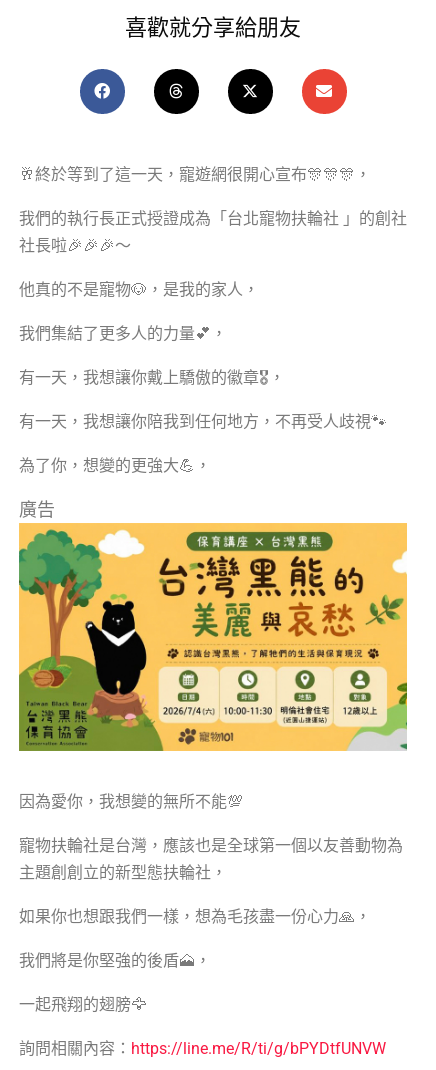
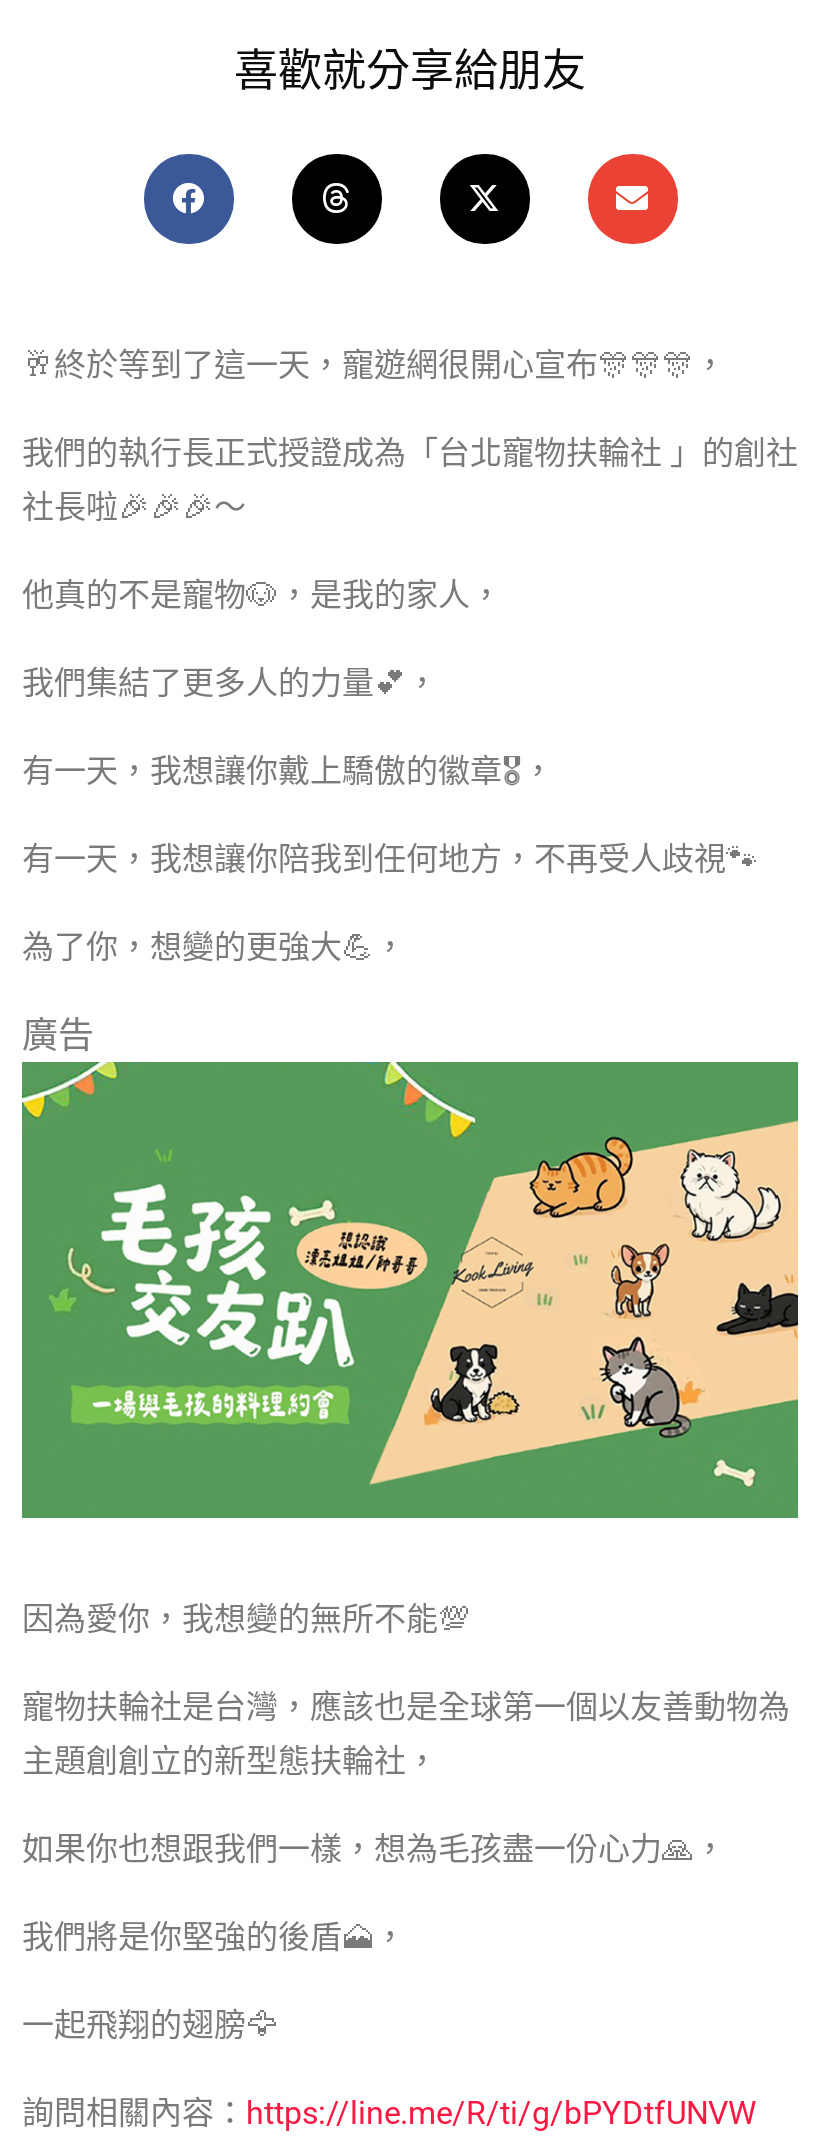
[18,522,408,752] [image] -> [20,1060,800,1520] [image]

